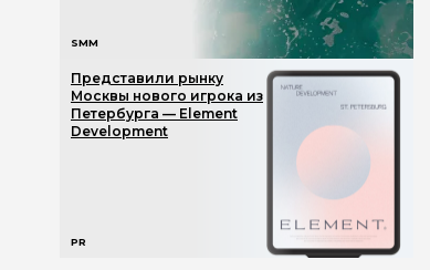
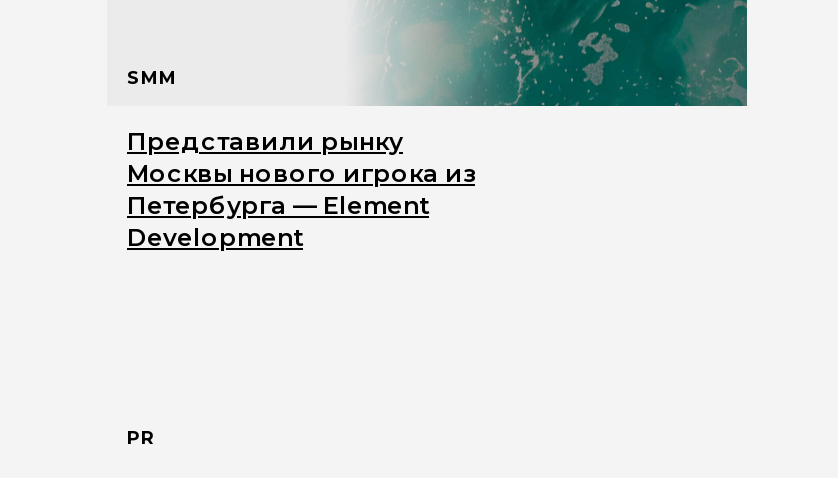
[265,70,401,259] [image] -> none

